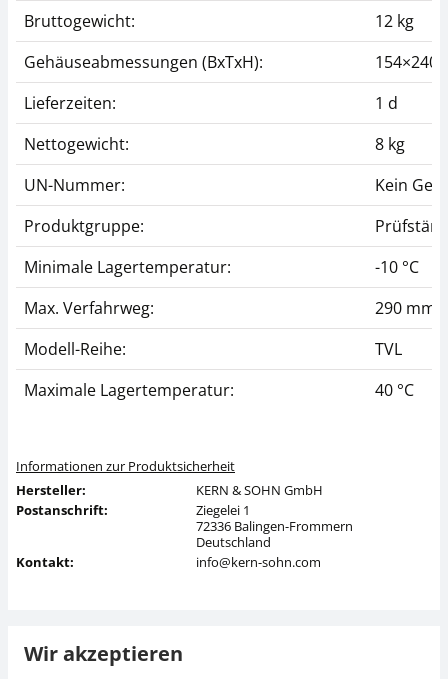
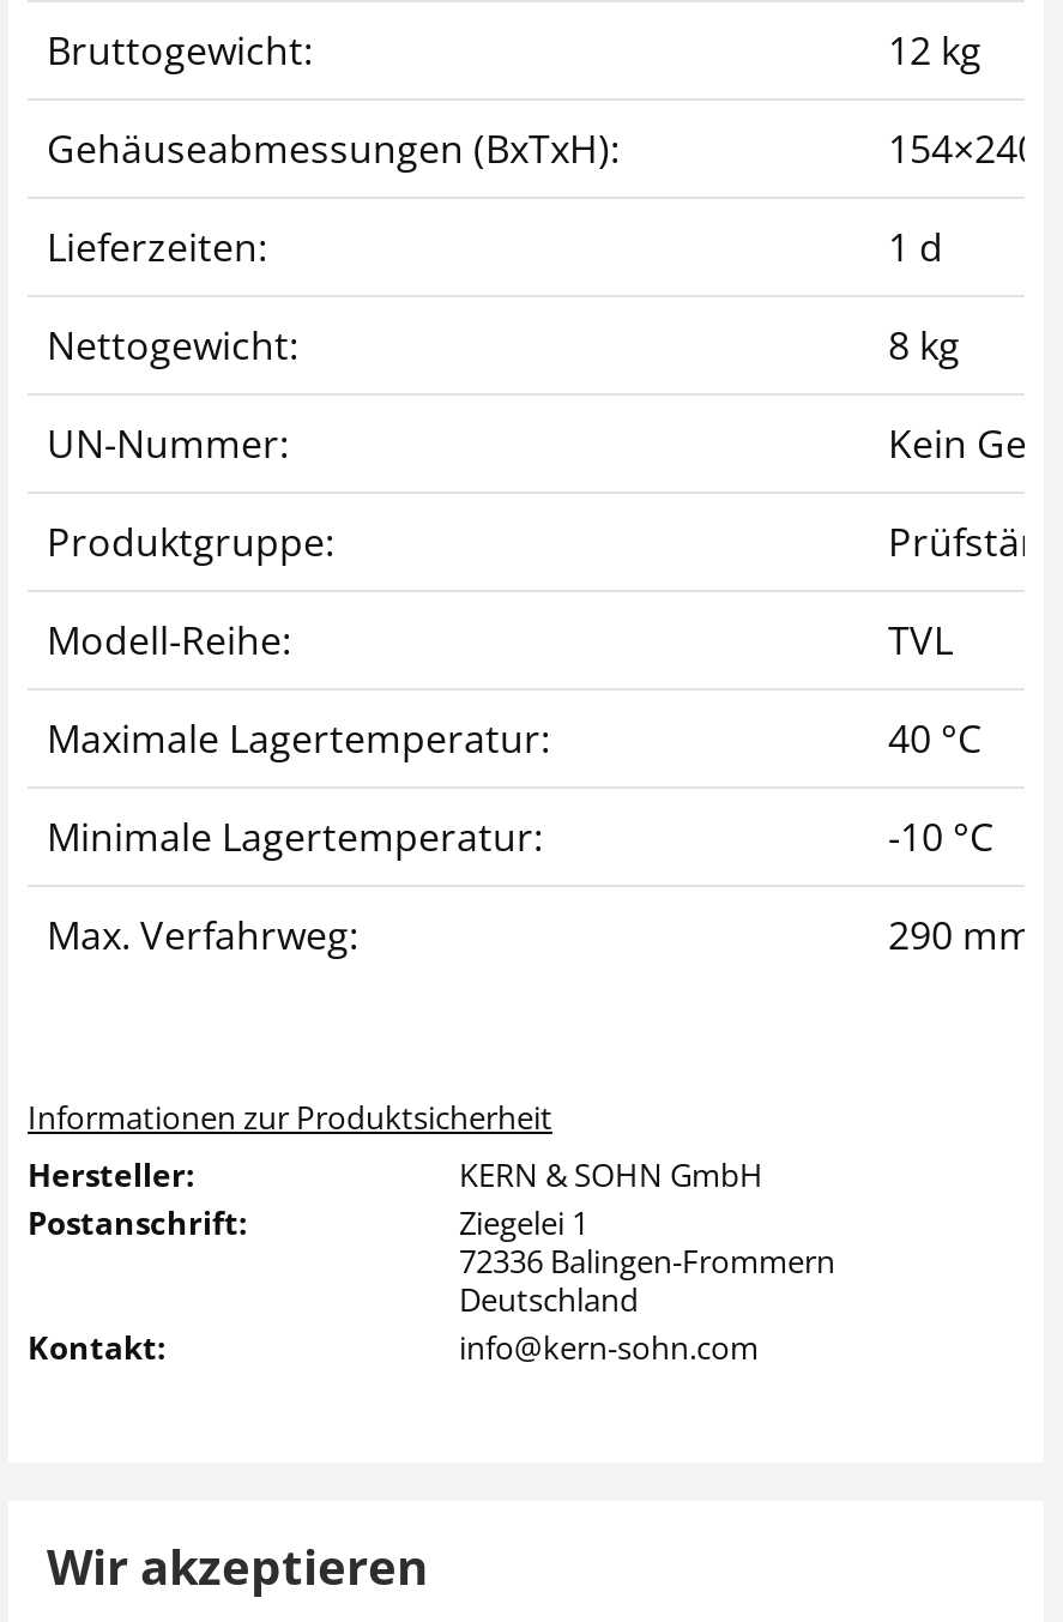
moved [24,256,436,319] -> [47,810,1034,961]: Minimale Lagertemperatur: | -10 °C | Max. Verfahrweg: | 290 mm
moved [24,338,414,401] -> [47,614,982,765]: Modell-Reihe: | TVL | Maximale Lagertemperatur: | 40 °C

